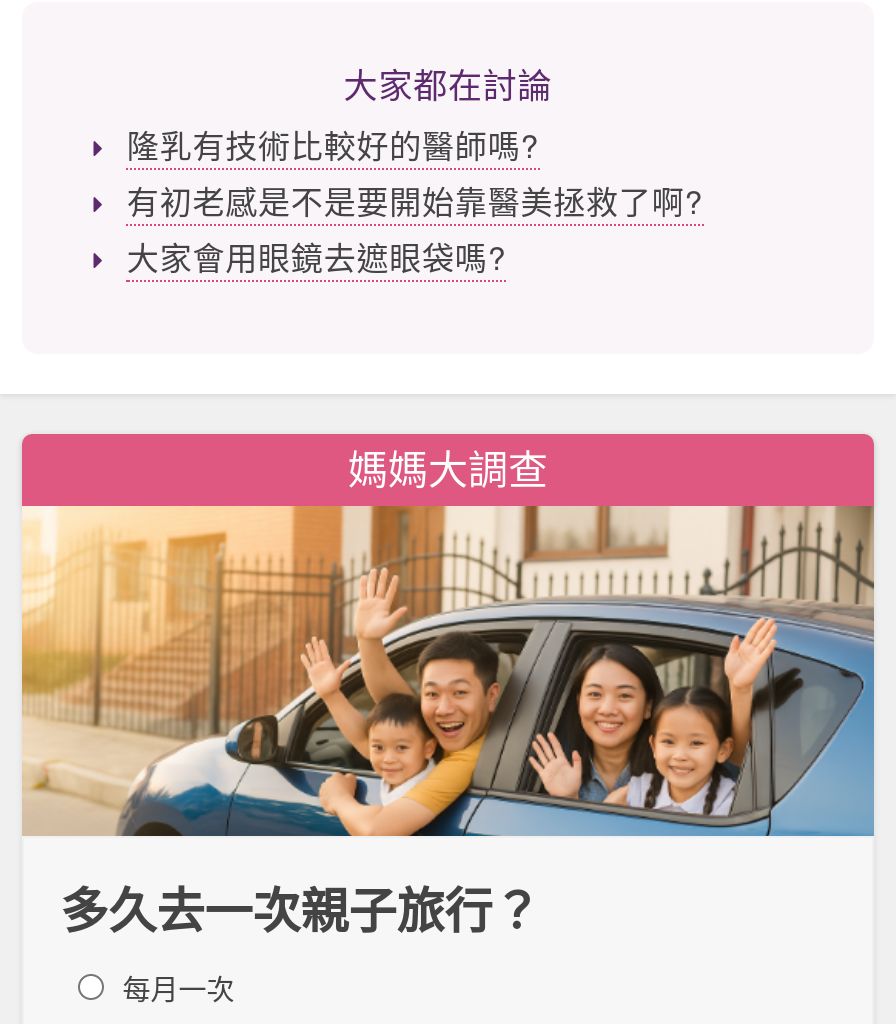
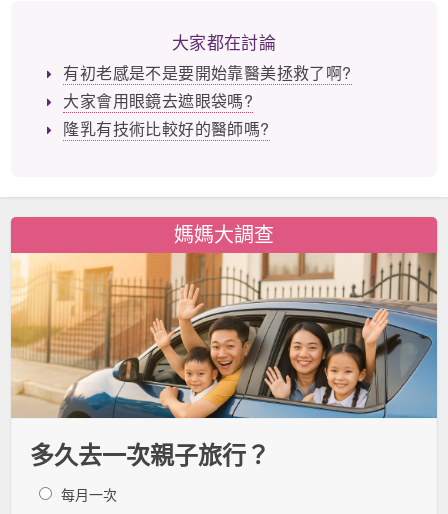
moved [127,122,539,168] -> [63,117,270,140]: 隆乳有技術比較好的醫師嗎?
moved [127,178,703,280] -> [63,61,352,112]: 有初老感是不是要開始靠醫美拯救了啊? | 大家會用眼鏡去遮眼袋嗎?

